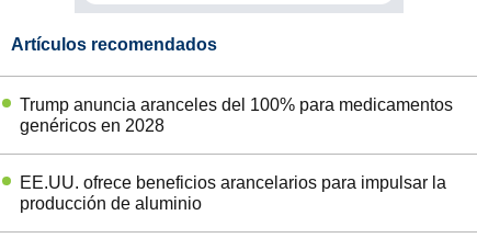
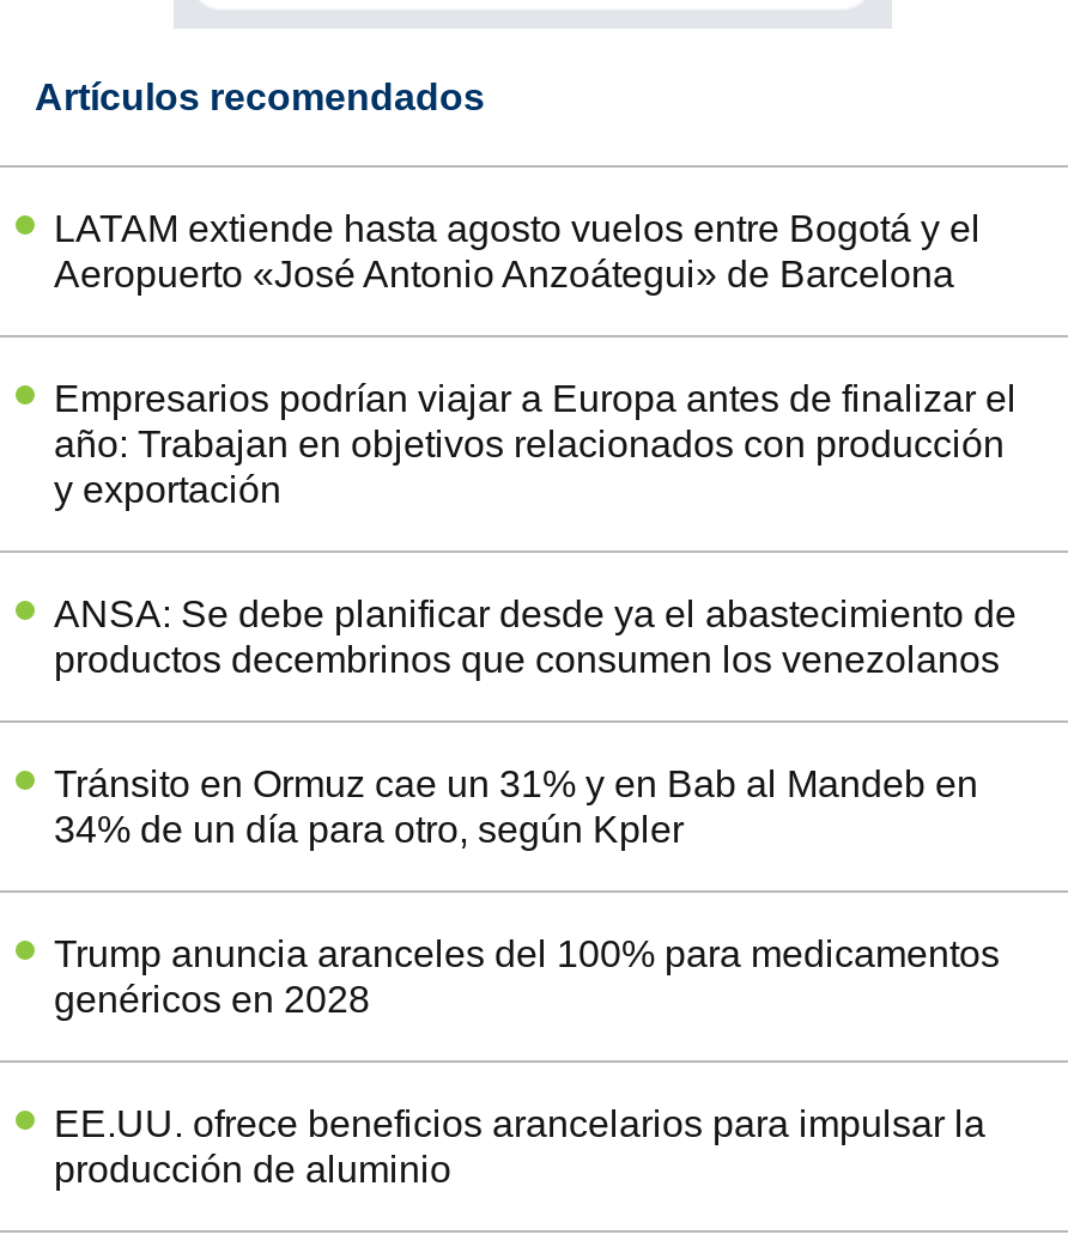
none -> [54,208,1017,849] LATAM extiende hasta agosto vuelos entre Bogotá y el | Aeropuerto «José Antonio Anzoátegui» de Barcelona | Empresarios podrían viajar a Europa antes de finalizar el | año: Trabajan en objetivos relacionados con producción | y exportación | ANSA: Se debe planificar desde ya el abastecimiento de | productos decembrinos que consumen los venezolanos | Tránsito en Ormuz cae un 31% y en Bab al Mandeb en | 34% de un día para otro, según Kpler

